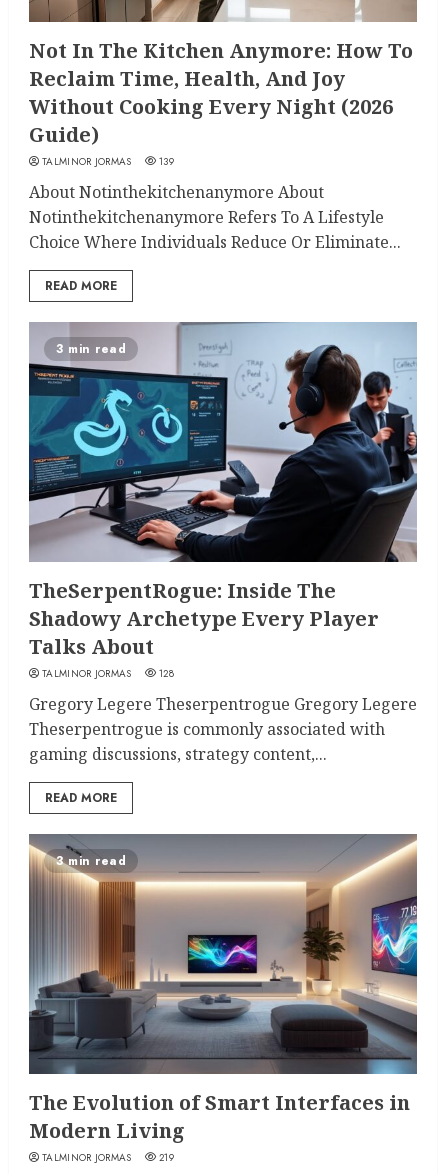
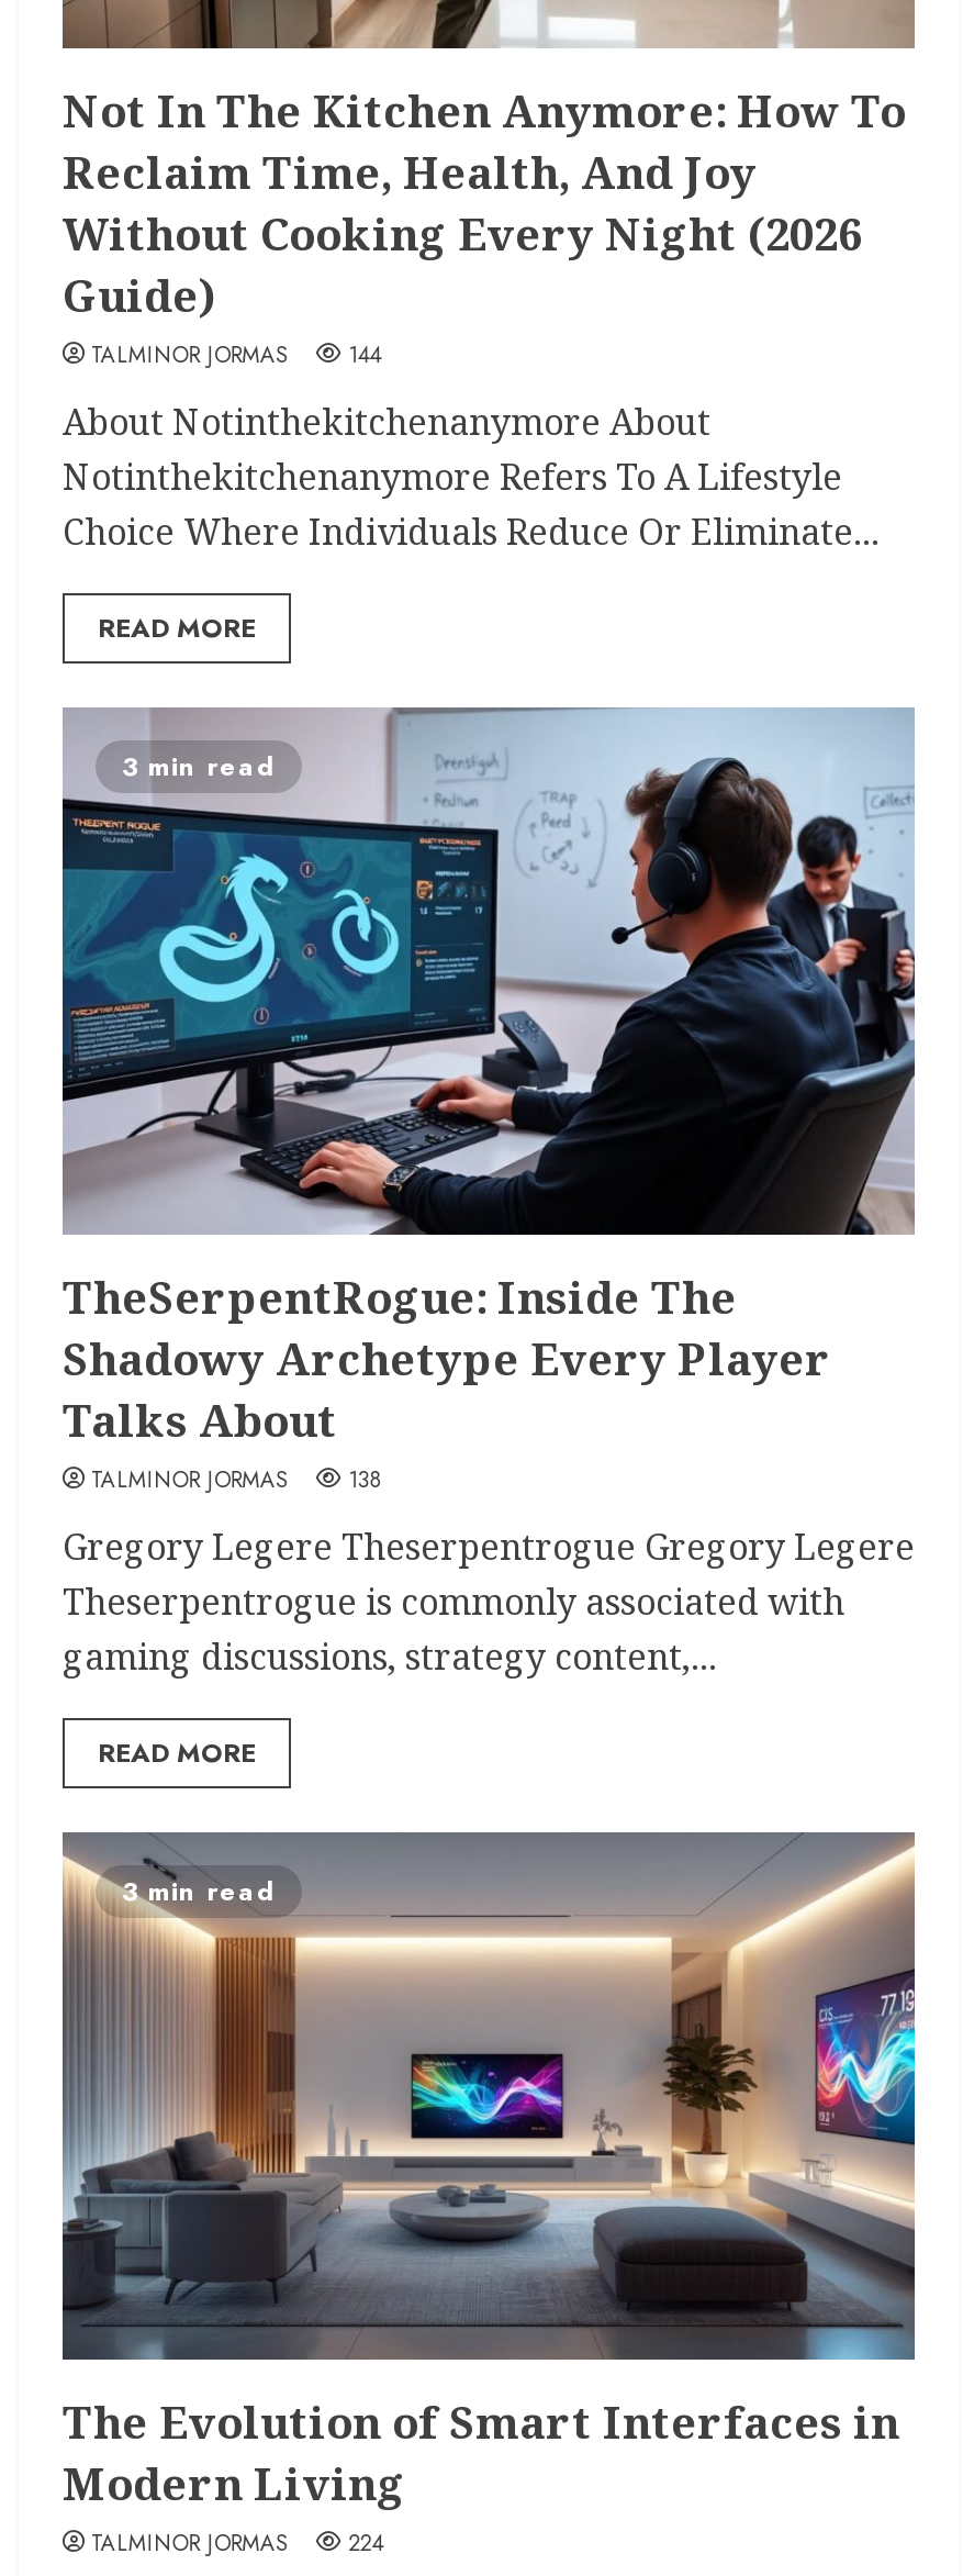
[42,154,174,169] TALMINOR JORMAS 139 -> [91,339,381,372] TALMINOR JORMAS 144
[42,666,174,681] TALMINOR JORMAS 128 -> [91,1464,381,1497] TALMINOR JORMAS 138
[42,1150,174,1165] TALMINOR JORMAS 219 -> [91,2527,383,2560] TALMINOR JORMAS 224

